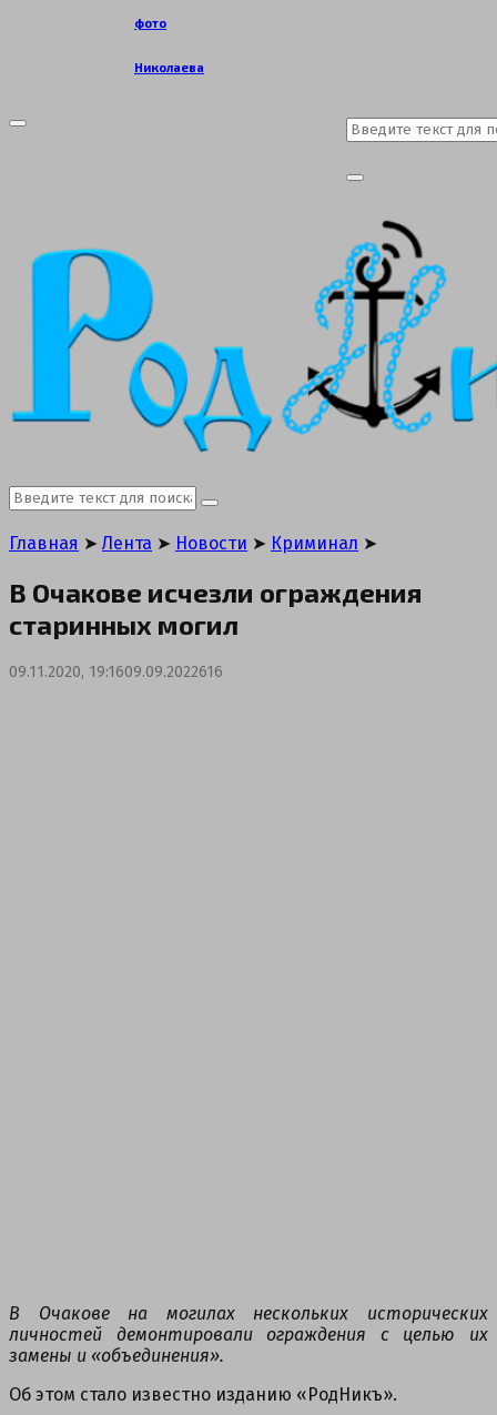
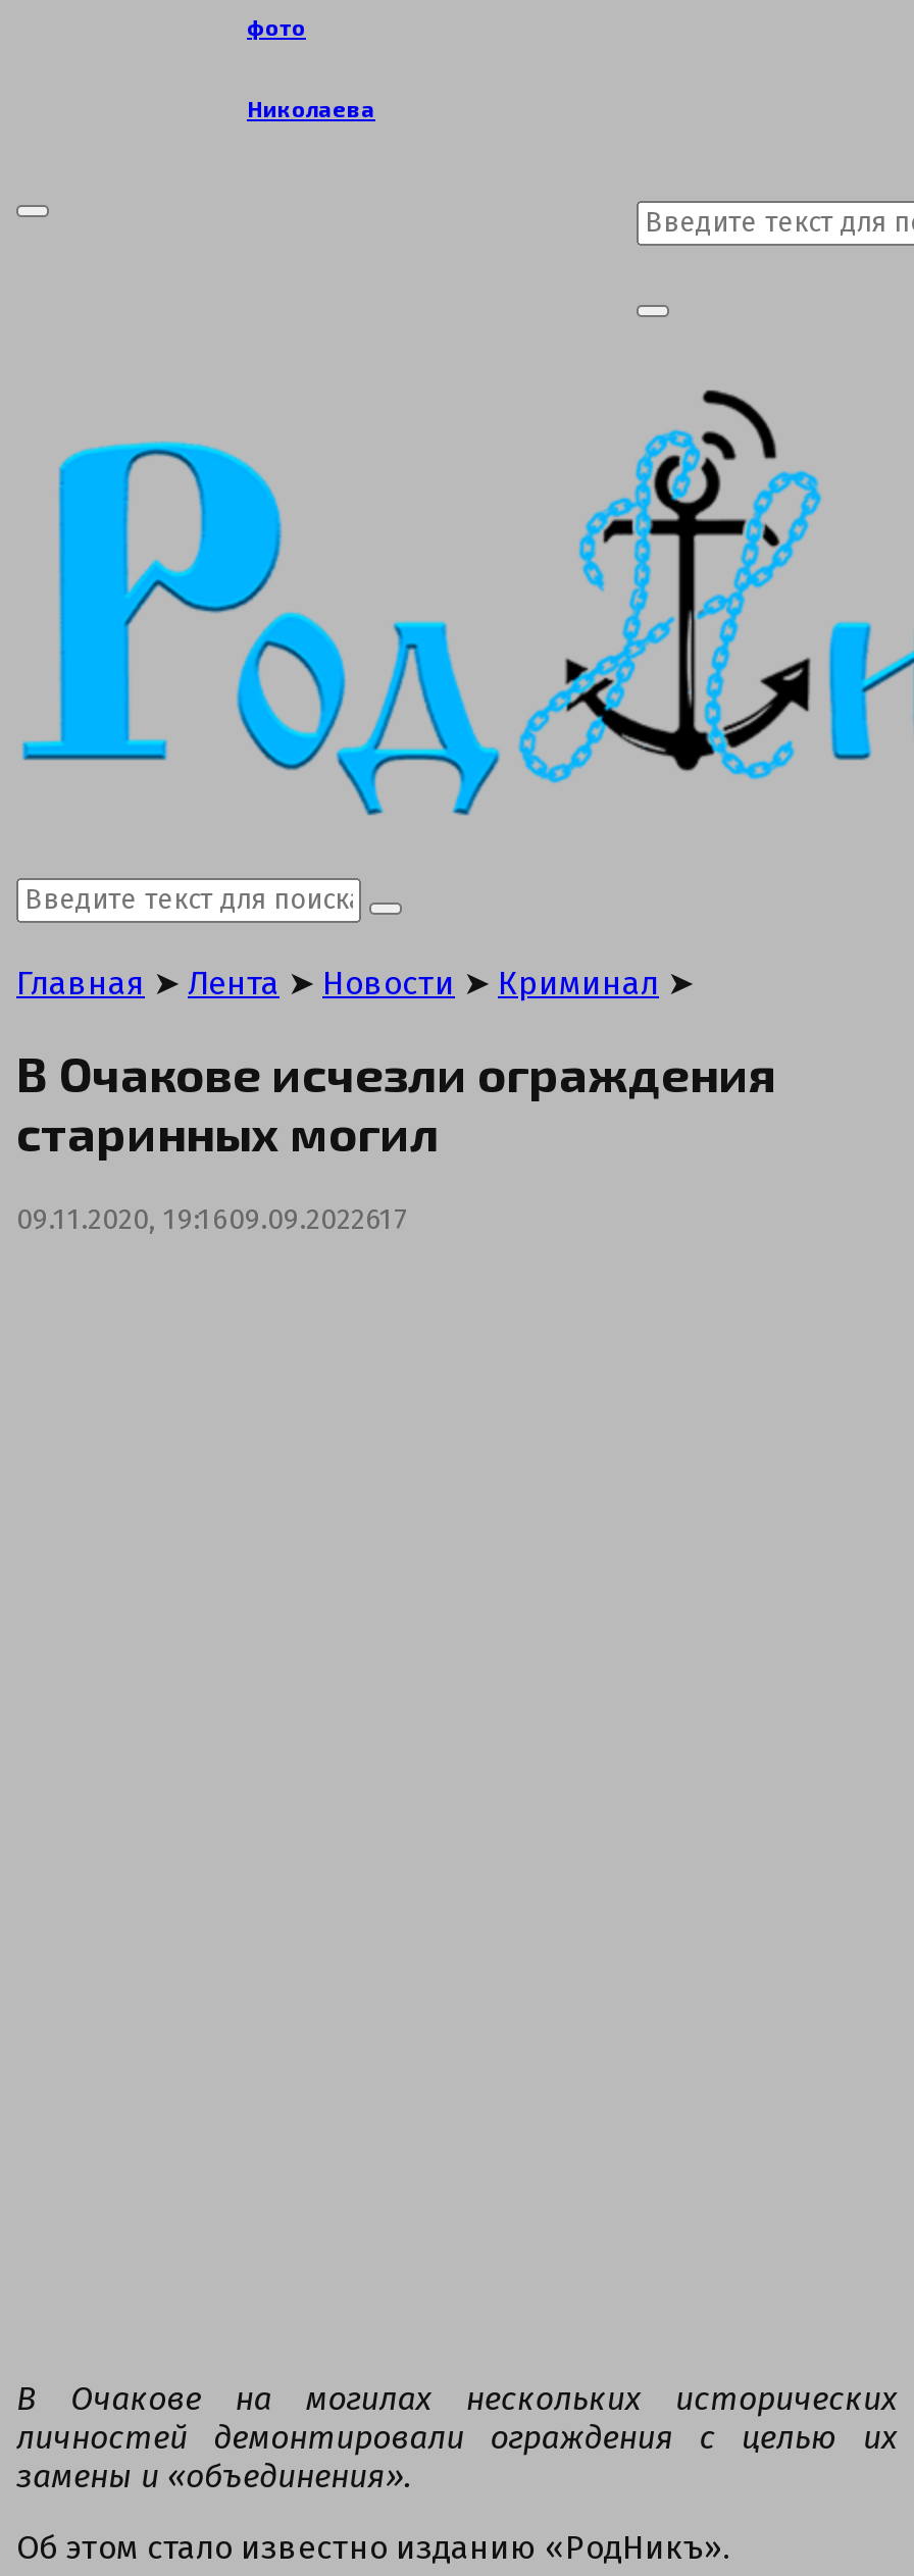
[9,662,223,681] 09.11.2020, 19:1609.09.2022616 -> [16,1202,408,1237] 09.11.2020, 19:1609.09.2022617

